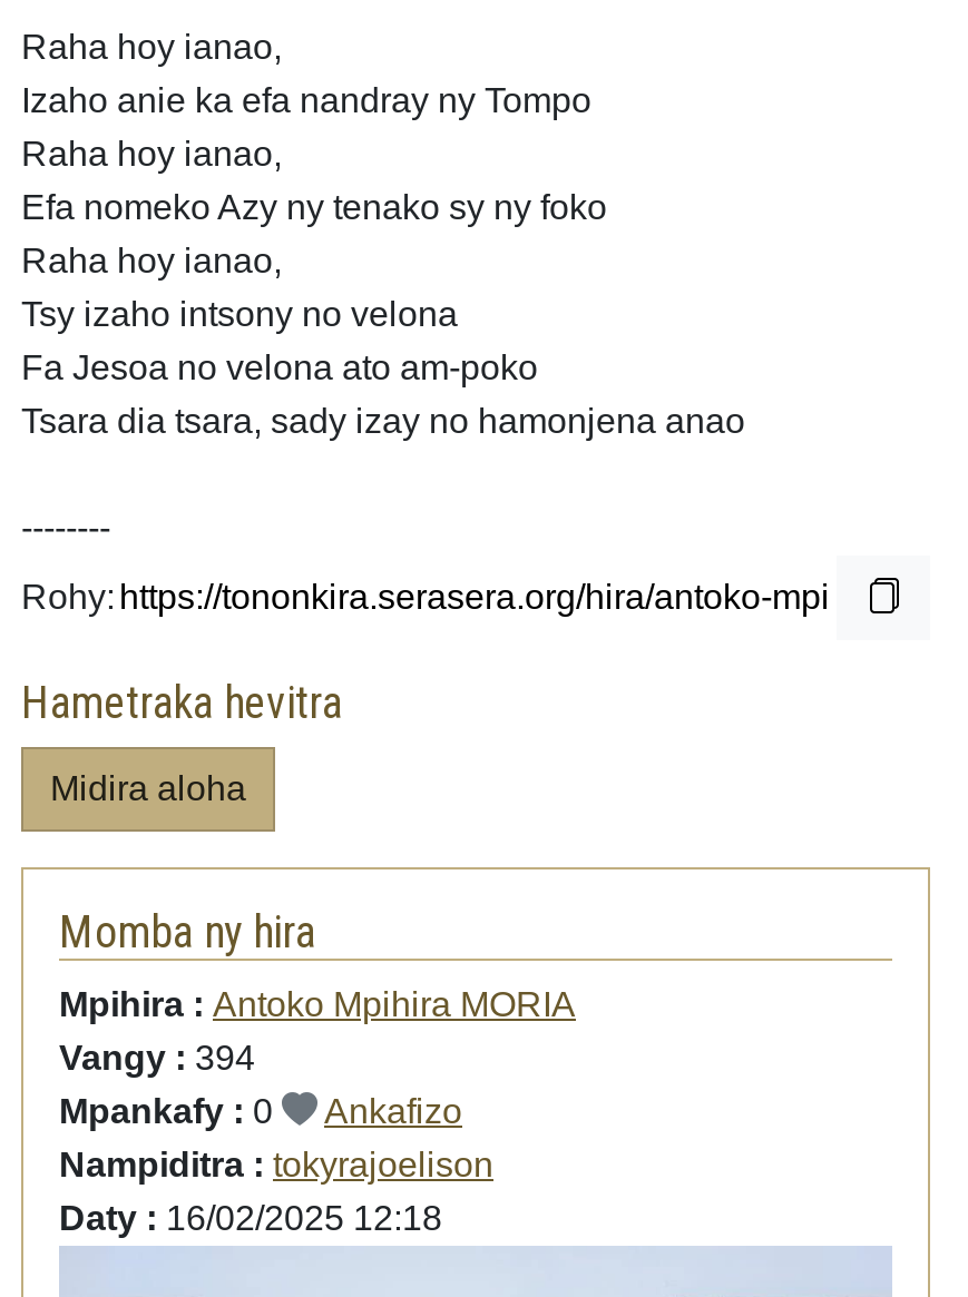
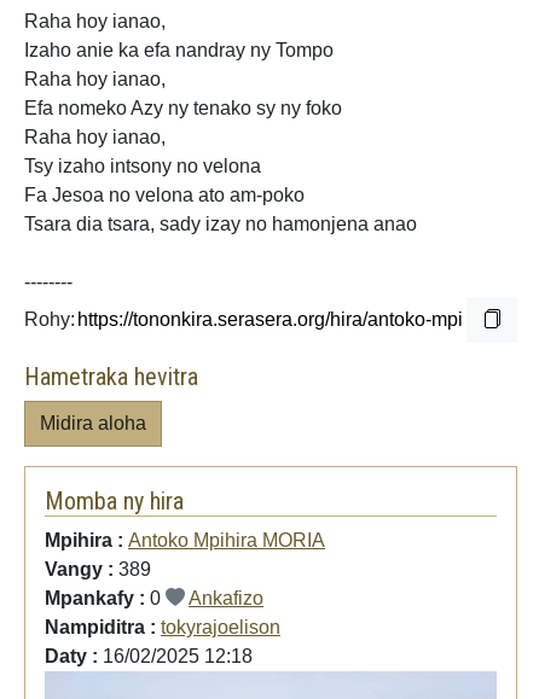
[59,1038,255,1076] Vangy : 394 -> [45,559,151,579] Vangy : 389

